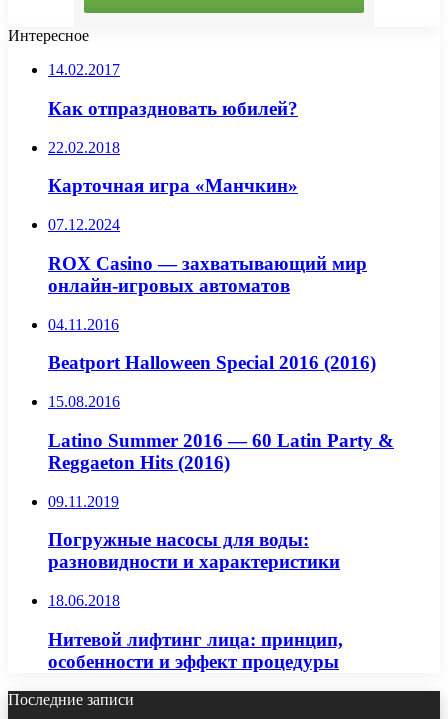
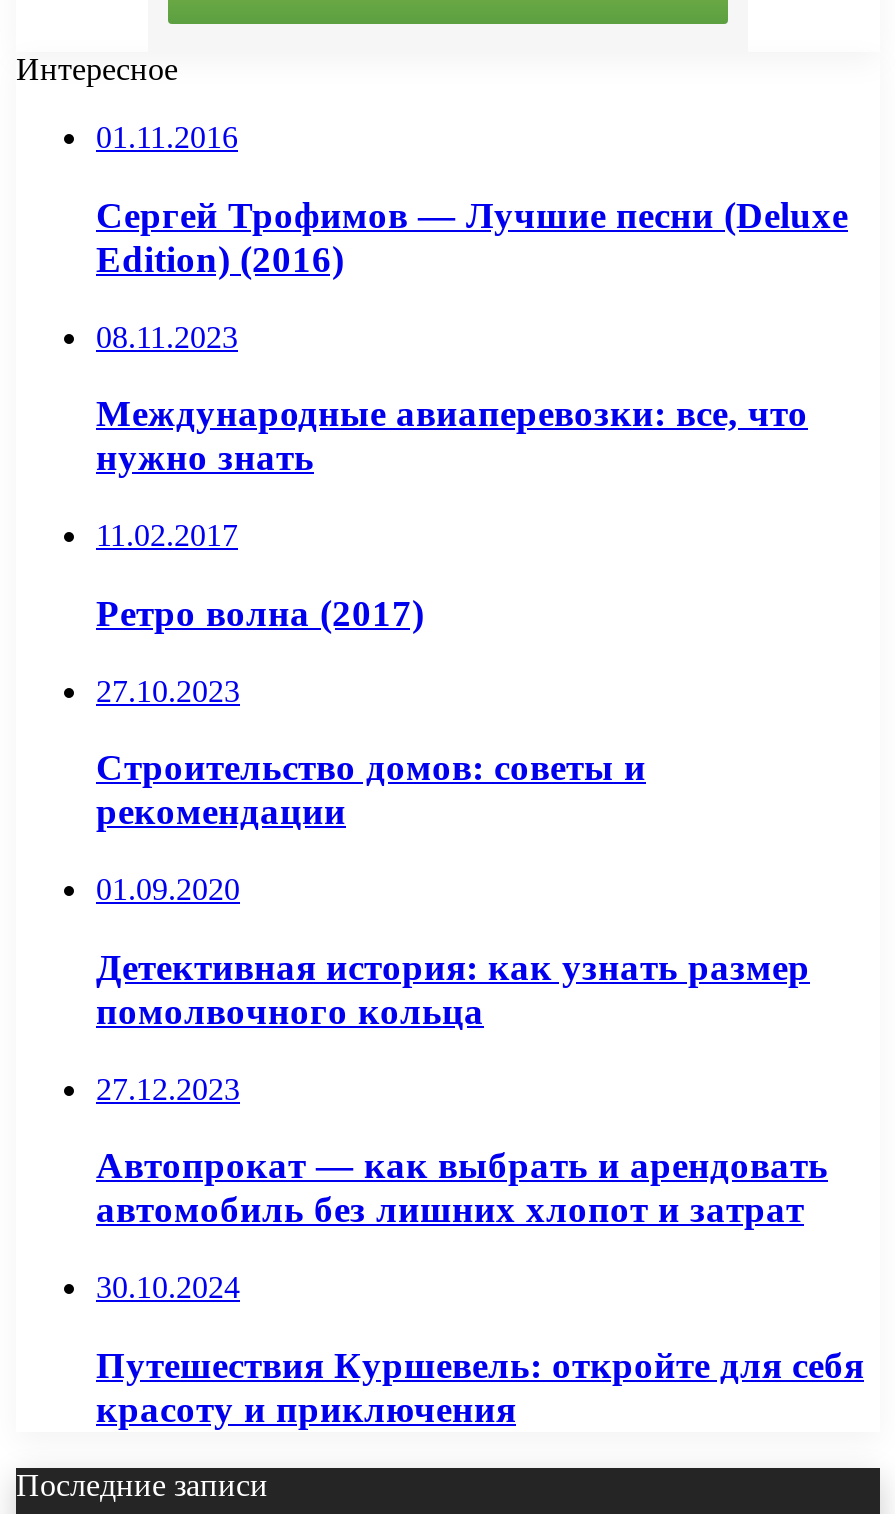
[48,61,120,78] 14.02.2017 -> [96,121,238,155] 01.11.2016
[48,98,298,119] Как отпраздновать юбилей? -> [96,194,848,280] Сергей Трофимов — Лучшие песни (Deluxe | Edition) (2016)
[48,139,120,156] 22.02.2018 -> [96,320,238,354] 08.11.2023
[48,175,298,196] Карточная игра «Манчкин» -> [96,393,808,479] Международные авиаперевозки: все, что | нужно знать
[48,216,120,233] 07.12.2024 -> [96,518,238,552] 11.02.2017
[48,253,367,296] ROX Casino — захватывающий мир | онлайн-игровых автоматов -> [96,592,424,634] Ретро волна (2017)
[48,316,119,333] 04.11.2016 -> [96,673,240,707] 27.10.2023
[48,352,376,373] Beatport Halloween Special 2016 (2016) -> [96,747,646,833] Строительство домов: советы и | рекомендации
[48,393,120,410] 15.08.2016 -> [96,872,240,906] 01.09.2020
[48,430,394,473] Latino Summer 2016 — 60 Latin Party & | Reggaeton Hits (2016) -> [96,946,810,1032] Детективная история: как узнать размер | помолвочного кольца
[48,492,119,509] 09.11.2019 -> [96,1071,240,1105] 27.12.2023
[48,529,340,572] Погружные насосы для воды: | разновидности и характеристики -> [96,1144,828,1230] Автопрокат — как выбрать и арендовать | автомобиль без лишних хлопот и затрат
[48,592,120,609] 18.06.2018 -> [96,1270,240,1304] 30.10.2024
[48,629,343,672] Нитевой лифтинг лица: принцип, | особенности и эффект процедуры -> [96,1343,864,1429] Путешествия Куршевель: откройте для себя | красоту и приключения

